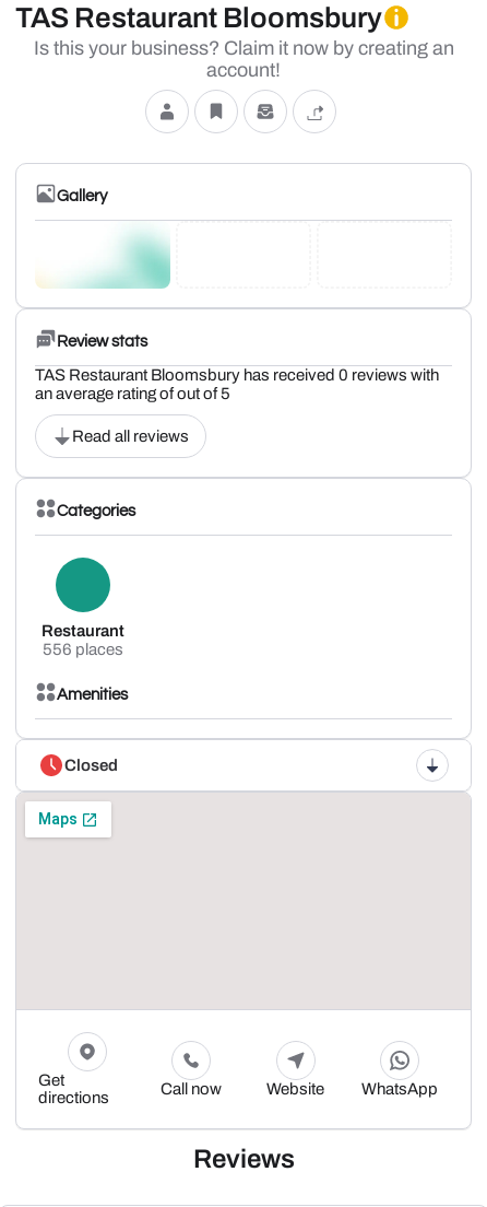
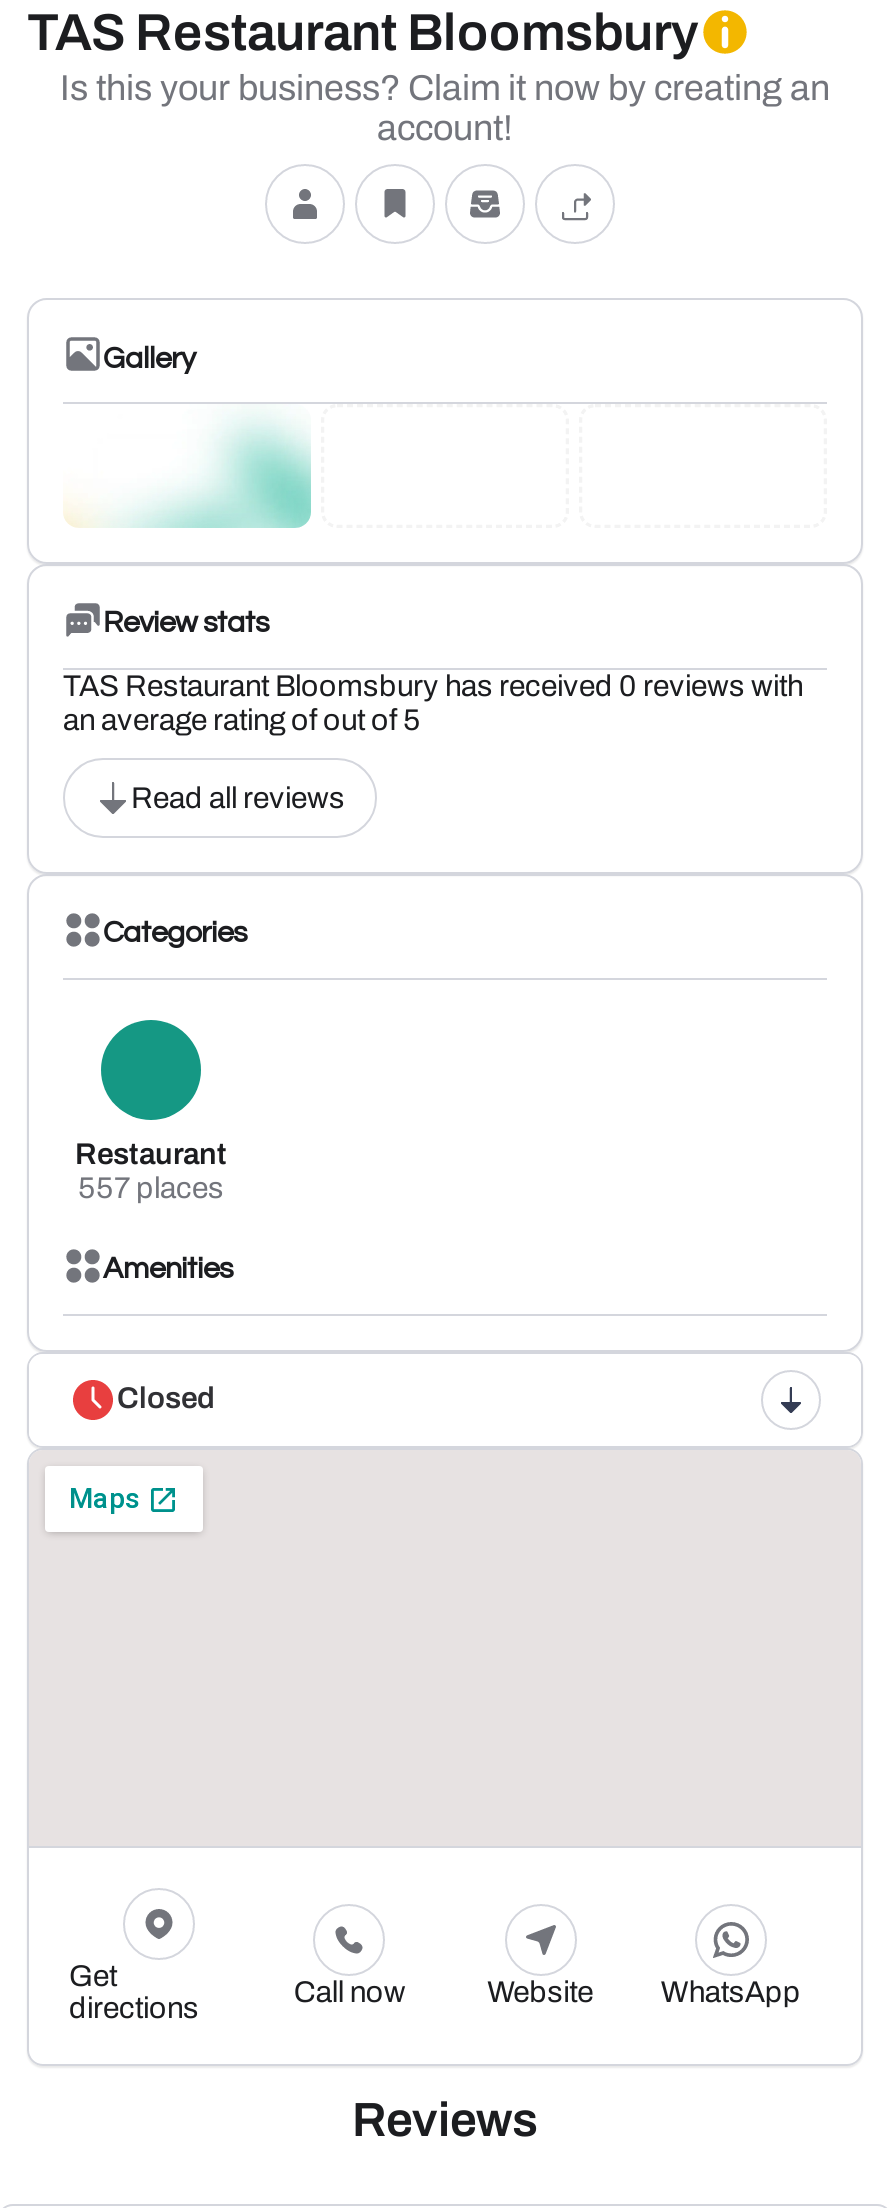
[43,641,123,658] 556 places -> [78,1172,224,1204] 557 places

